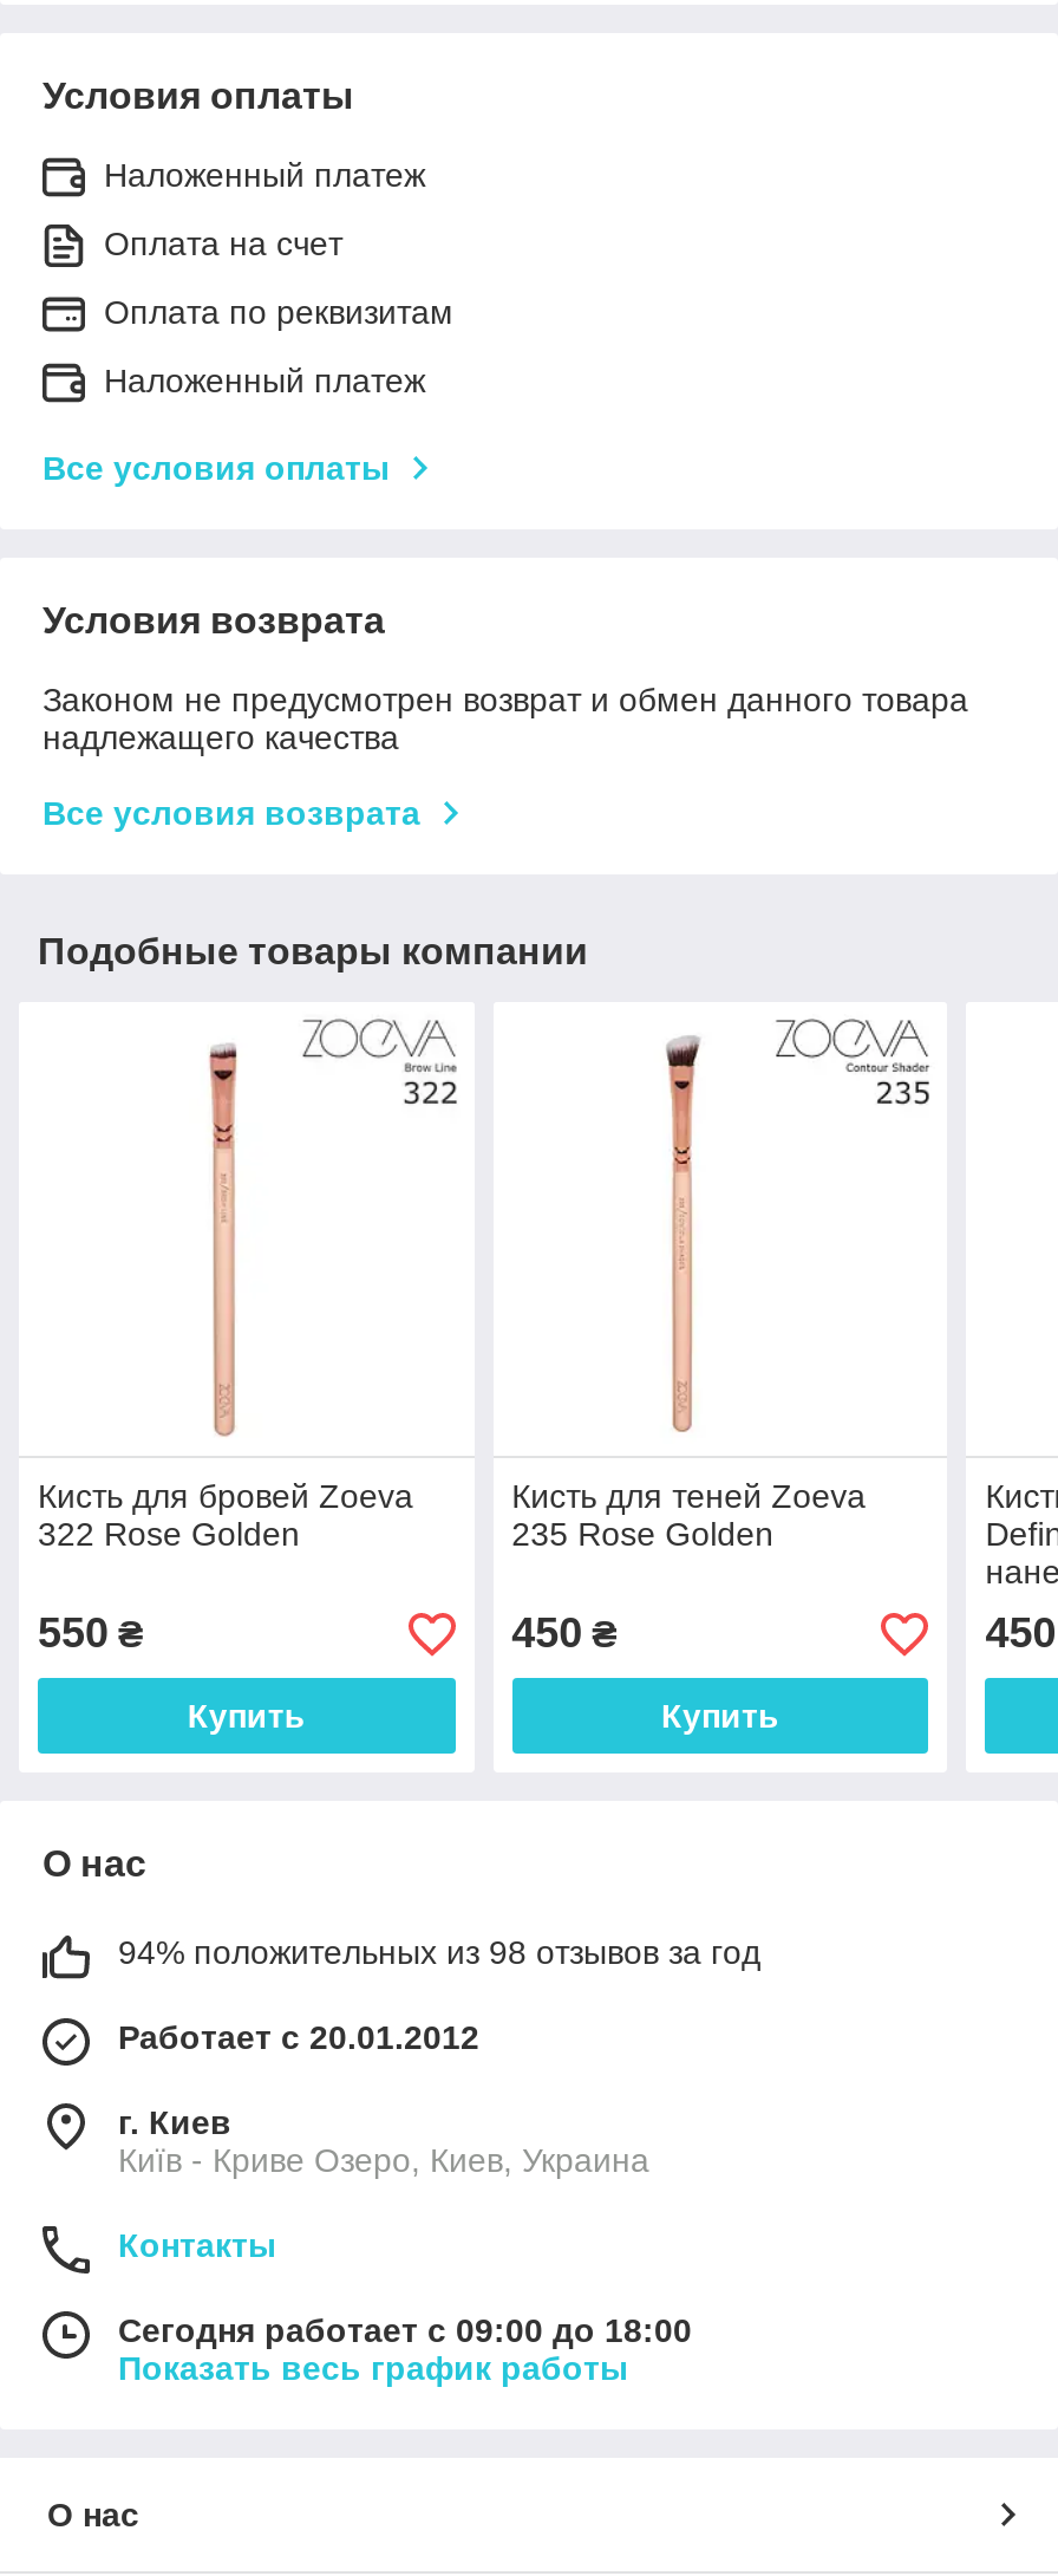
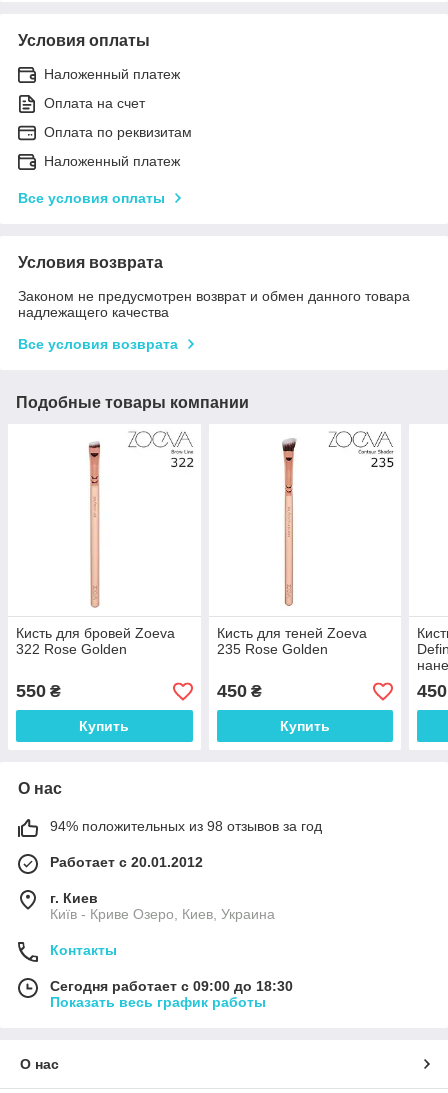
[118,2312,692,2350] Сегодня работает с 09:00 до 18:00 -> [50,978,293,994] Сегодня работает с 09:00 до 18:30

